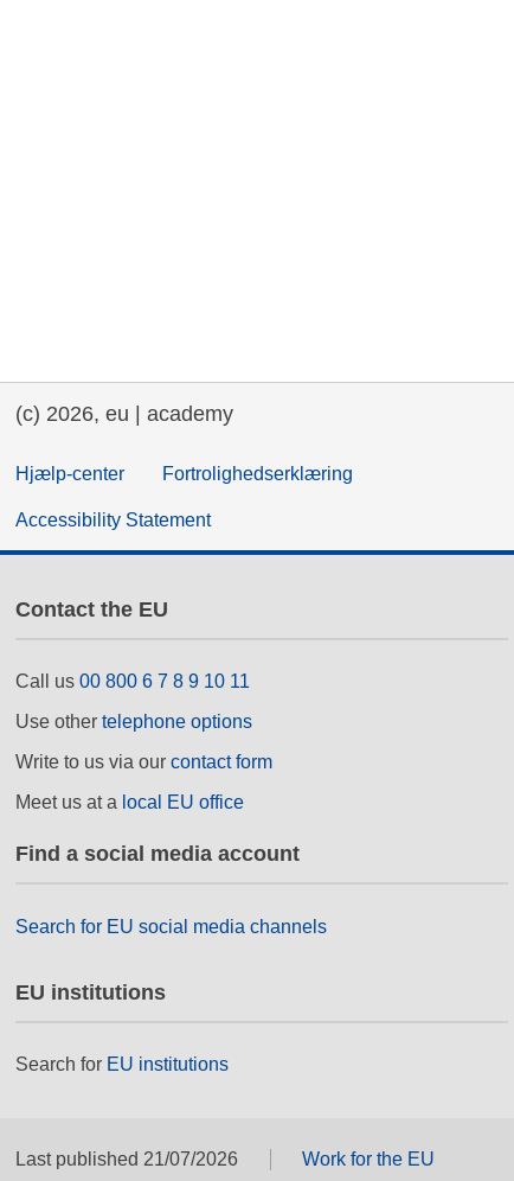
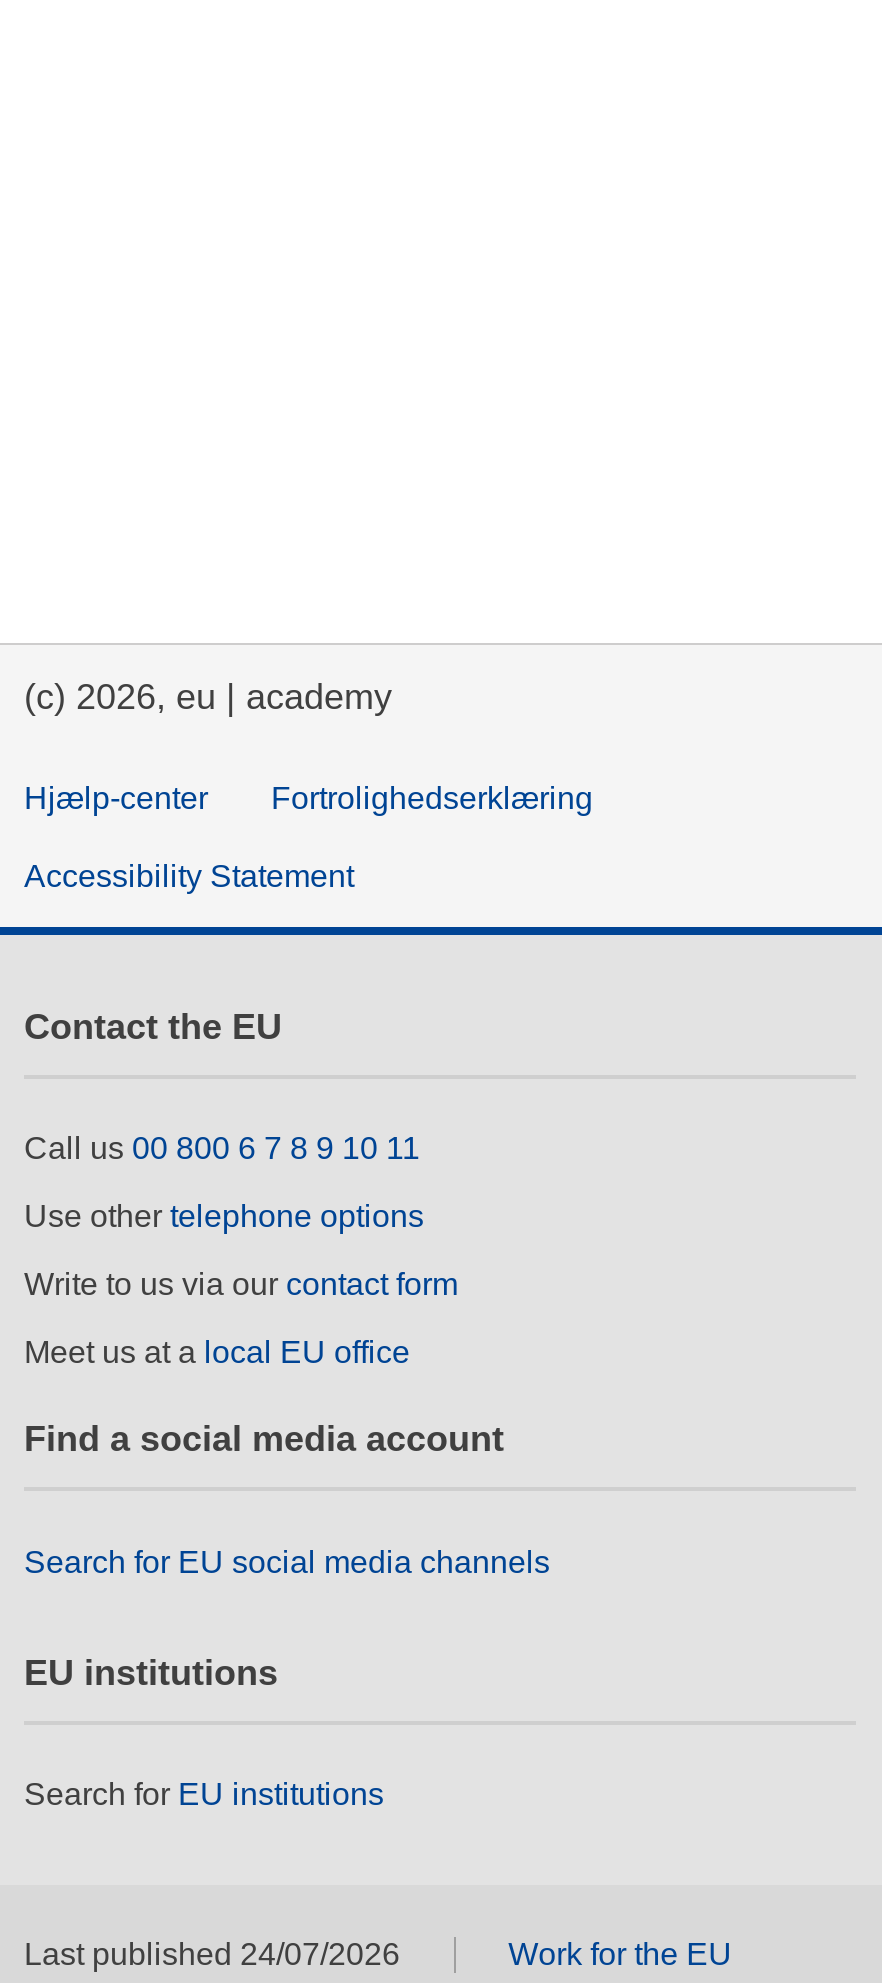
[15,1150,238,1170] Last published 21/07/2026 -> [24,1938,400,1972] Last published 24/07/2026

